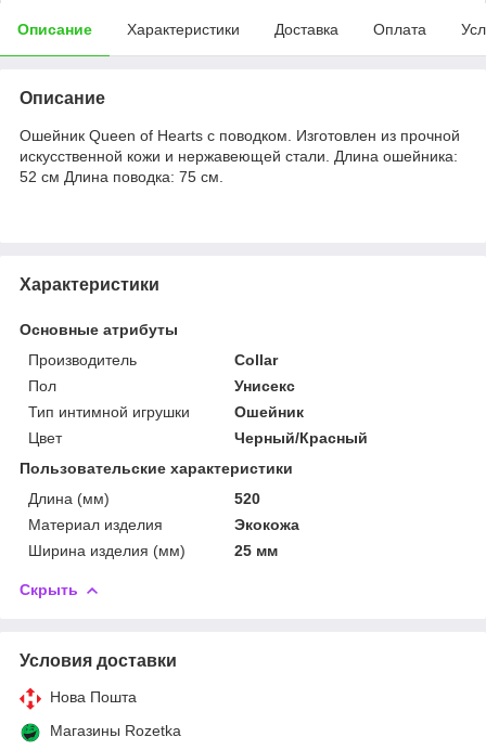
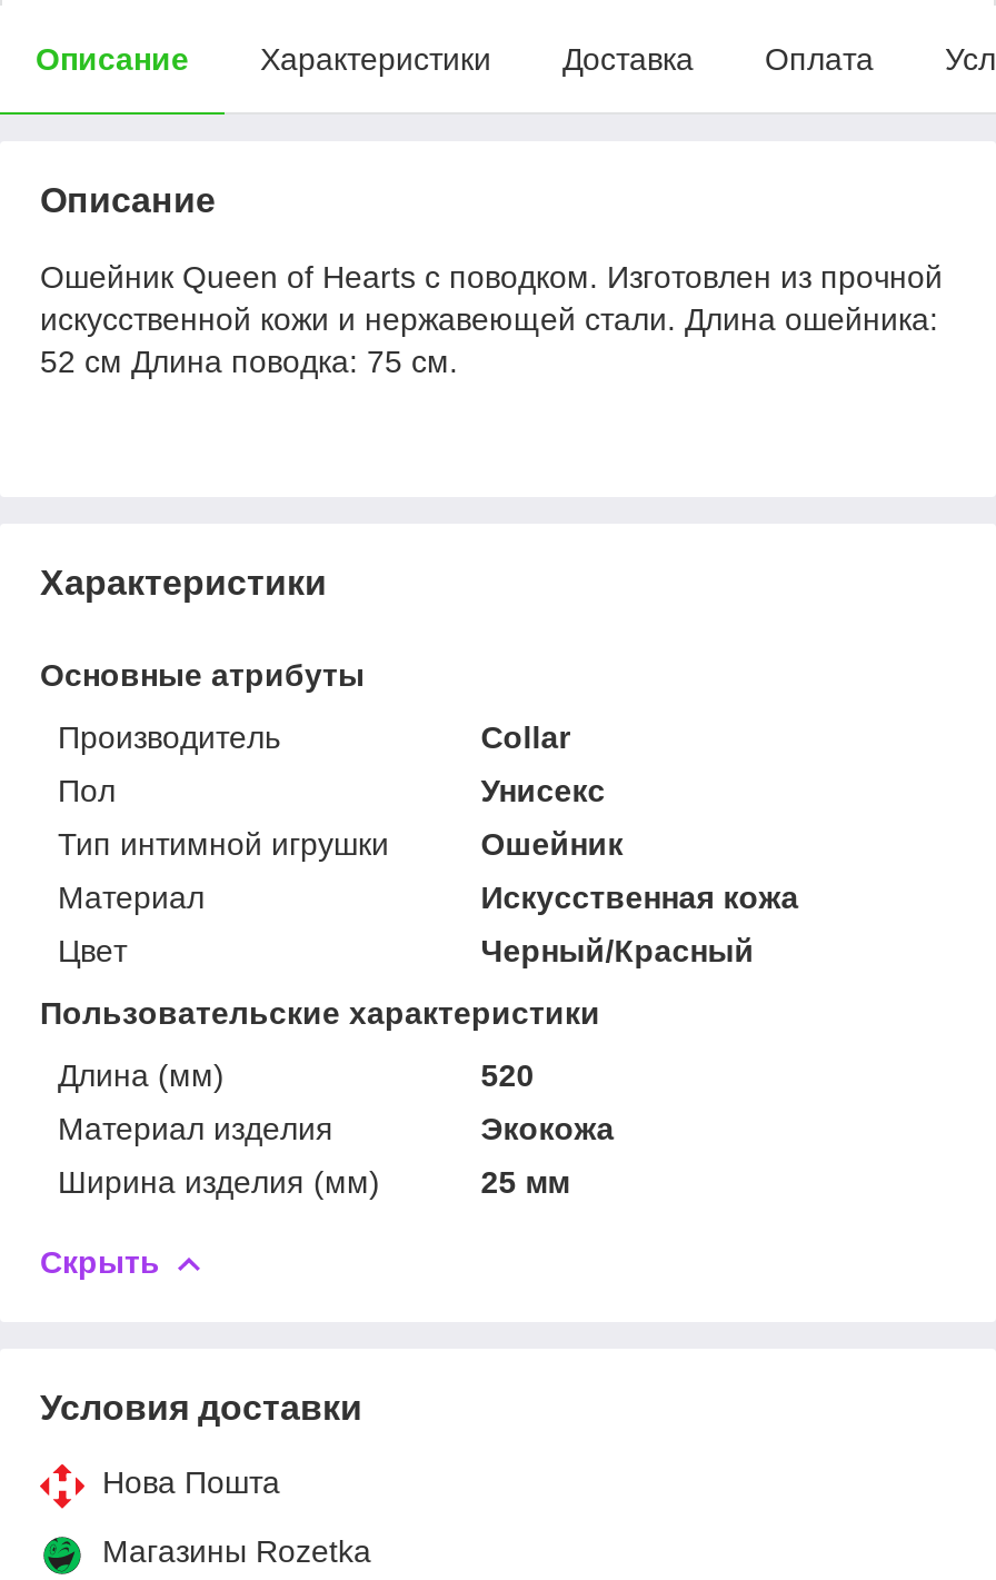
none -> [58,879,799,915] Материал | Искусственная кожа

